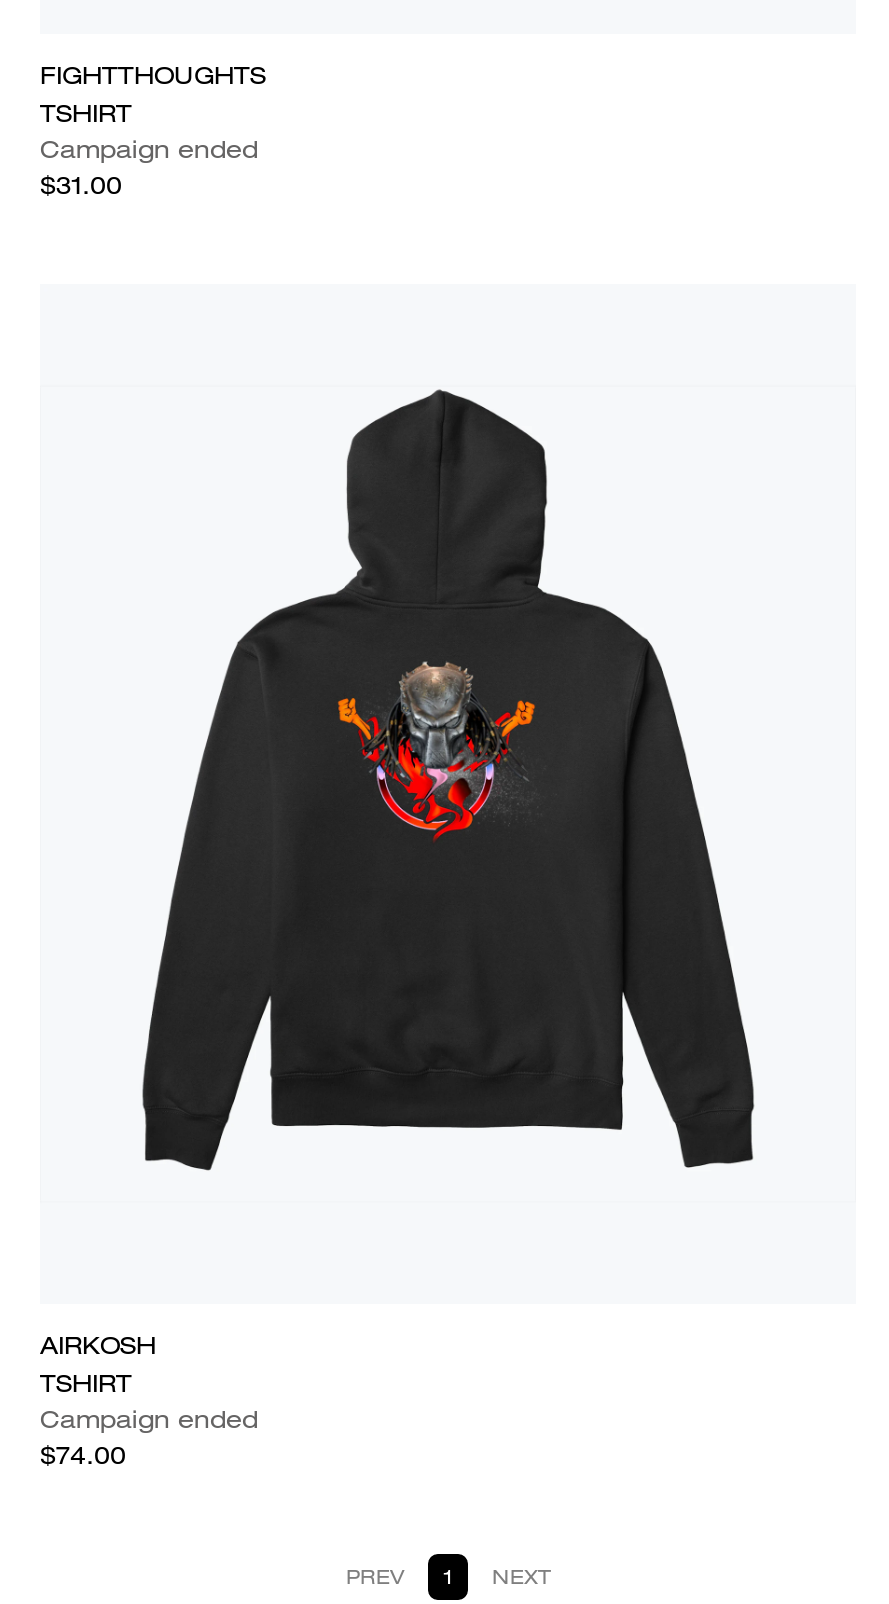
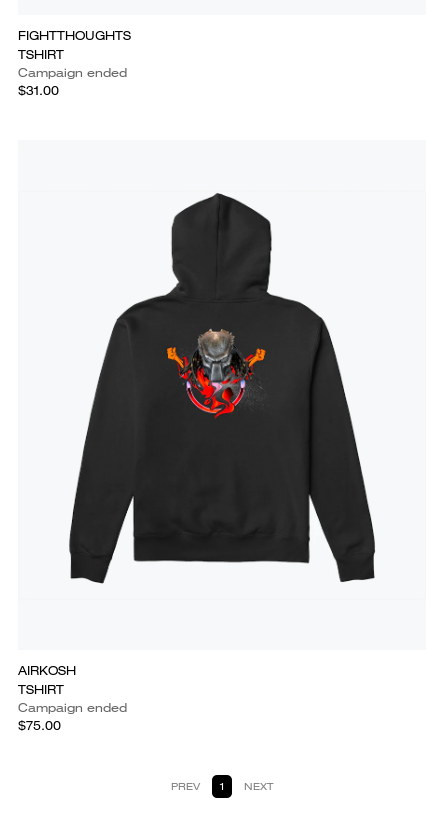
[40,1438,126,1472] $74.00 -> [18,717,61,734] $75.00

